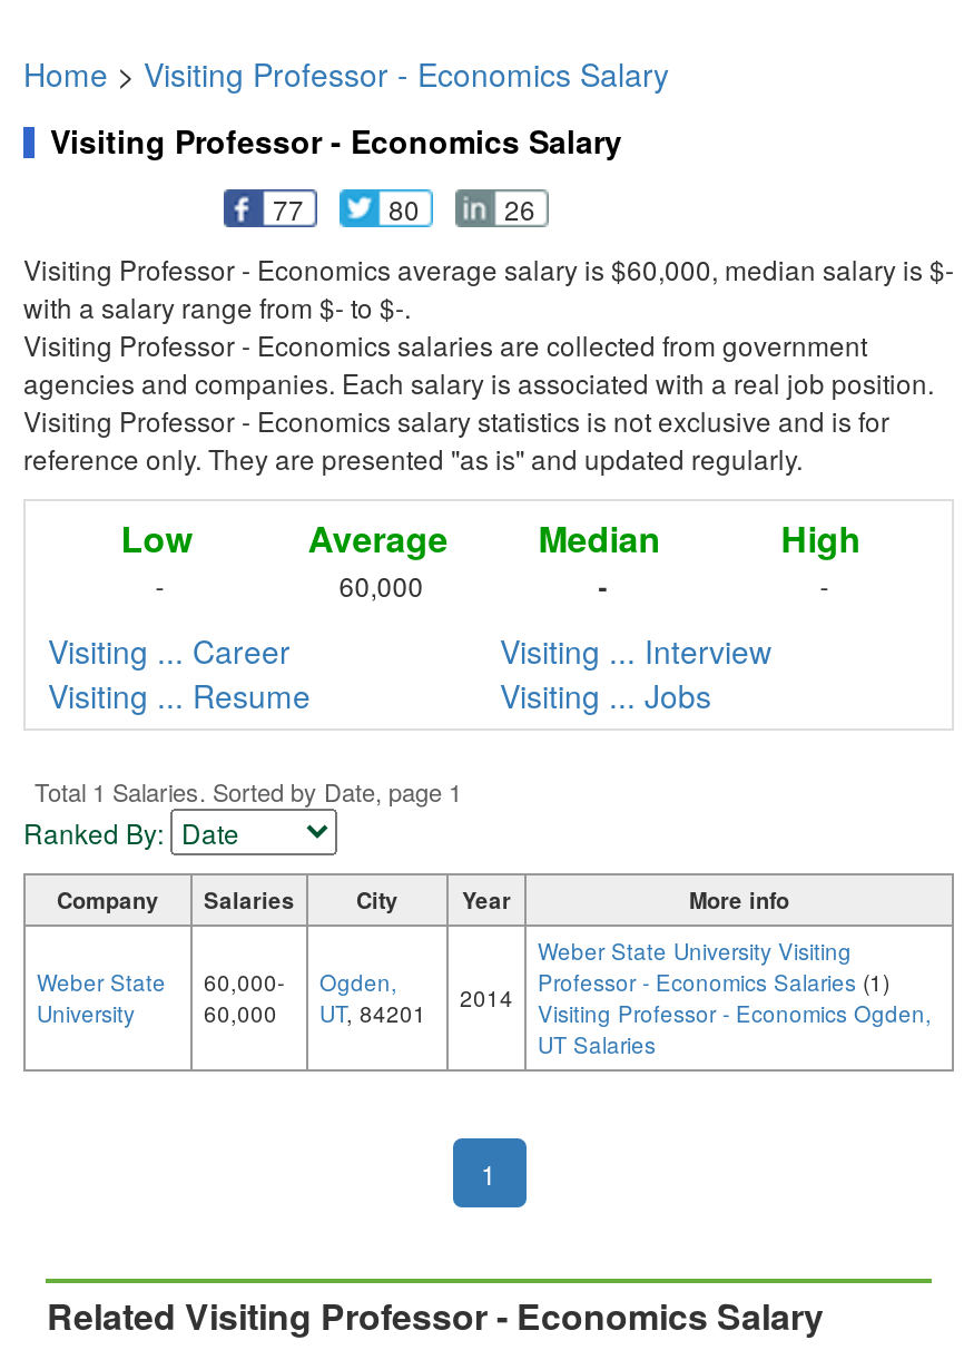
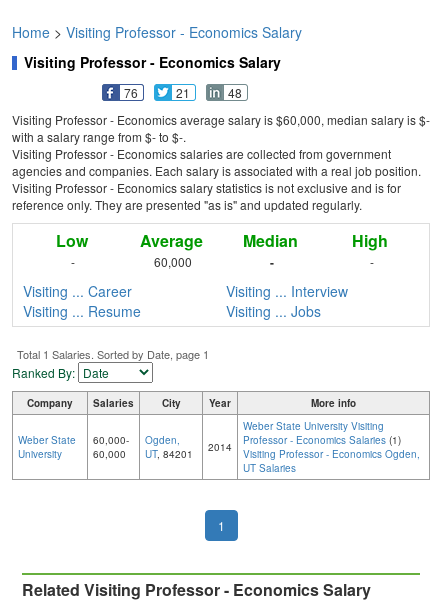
[273,190,304,228] 77 -> [124,84,138,101] 76
[388,190,420,228] 80 -> [176,84,190,101] 21
[504,190,535,228] 26 -> [228,84,242,101] 48

